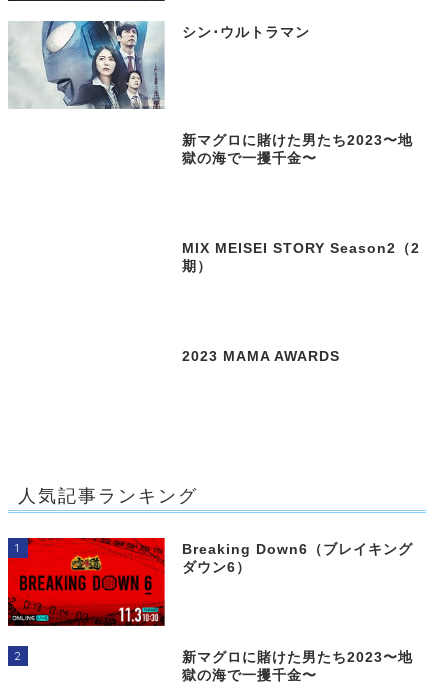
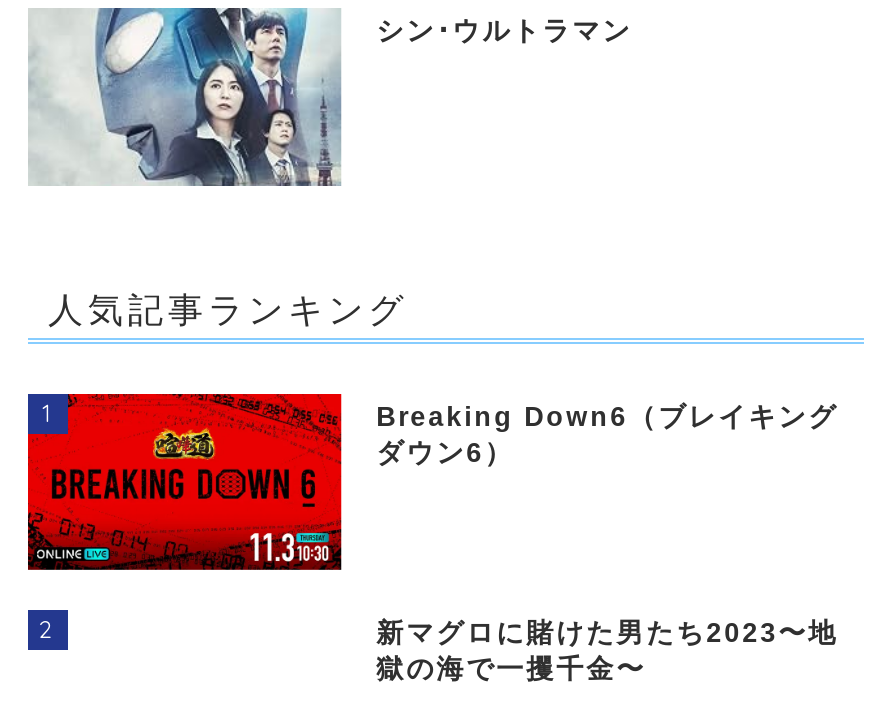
[182,133,413,166] 新マグロに賭けた男たち2023〜地 | 獄の海で一攫千金〜 -> none
[182,241,420,274] MIX MEISEI STORY Season2（2 | 期） -> none
[182,349,340,364] 2023 MAMA AWARDS -> none

